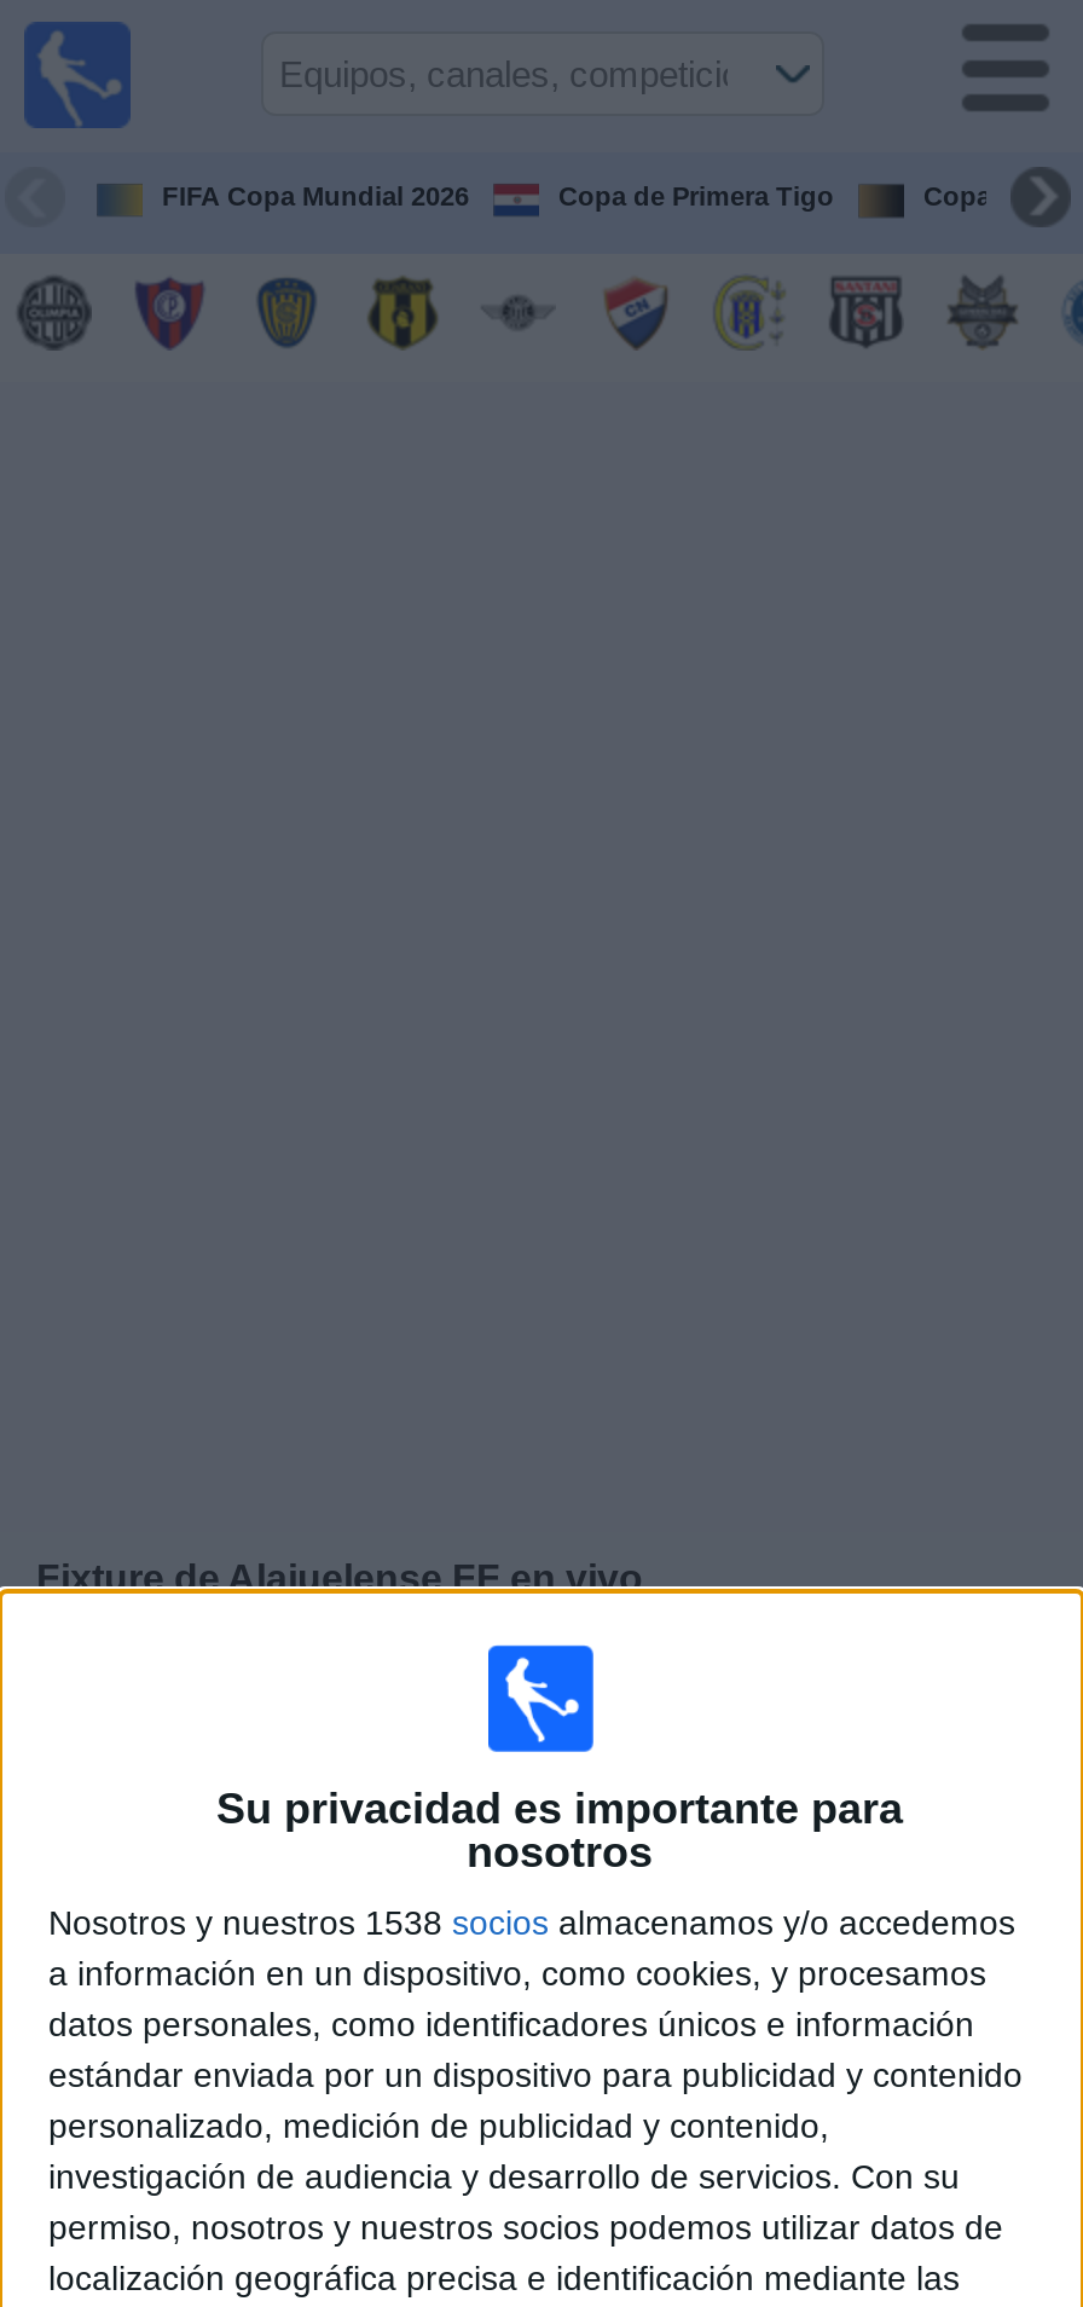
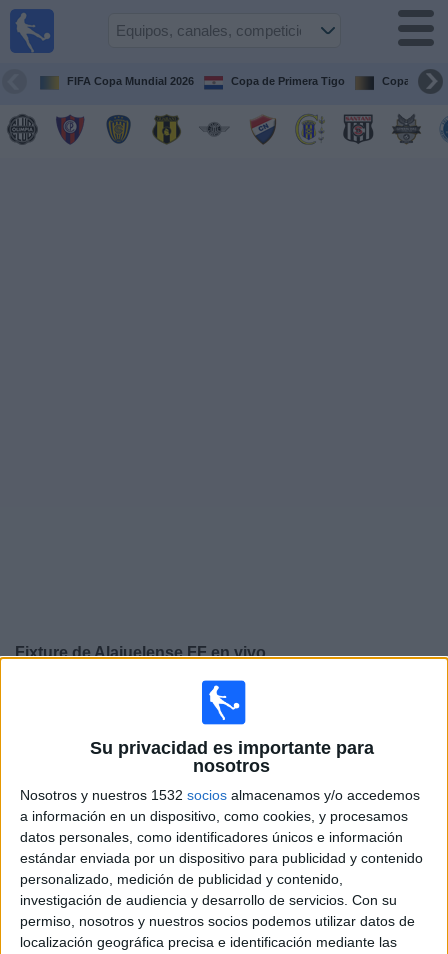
[48,1904,1015,1943] Nosotros y nuestros 1538 socios almacenamos y/o accedemos -> [20,787,420,803] Nosotros y nuestros 1532 socios almacenamos y/o accedemos

